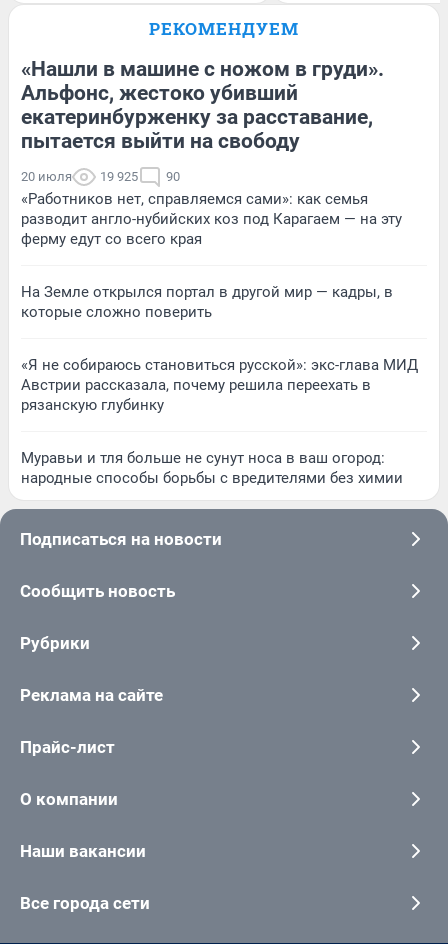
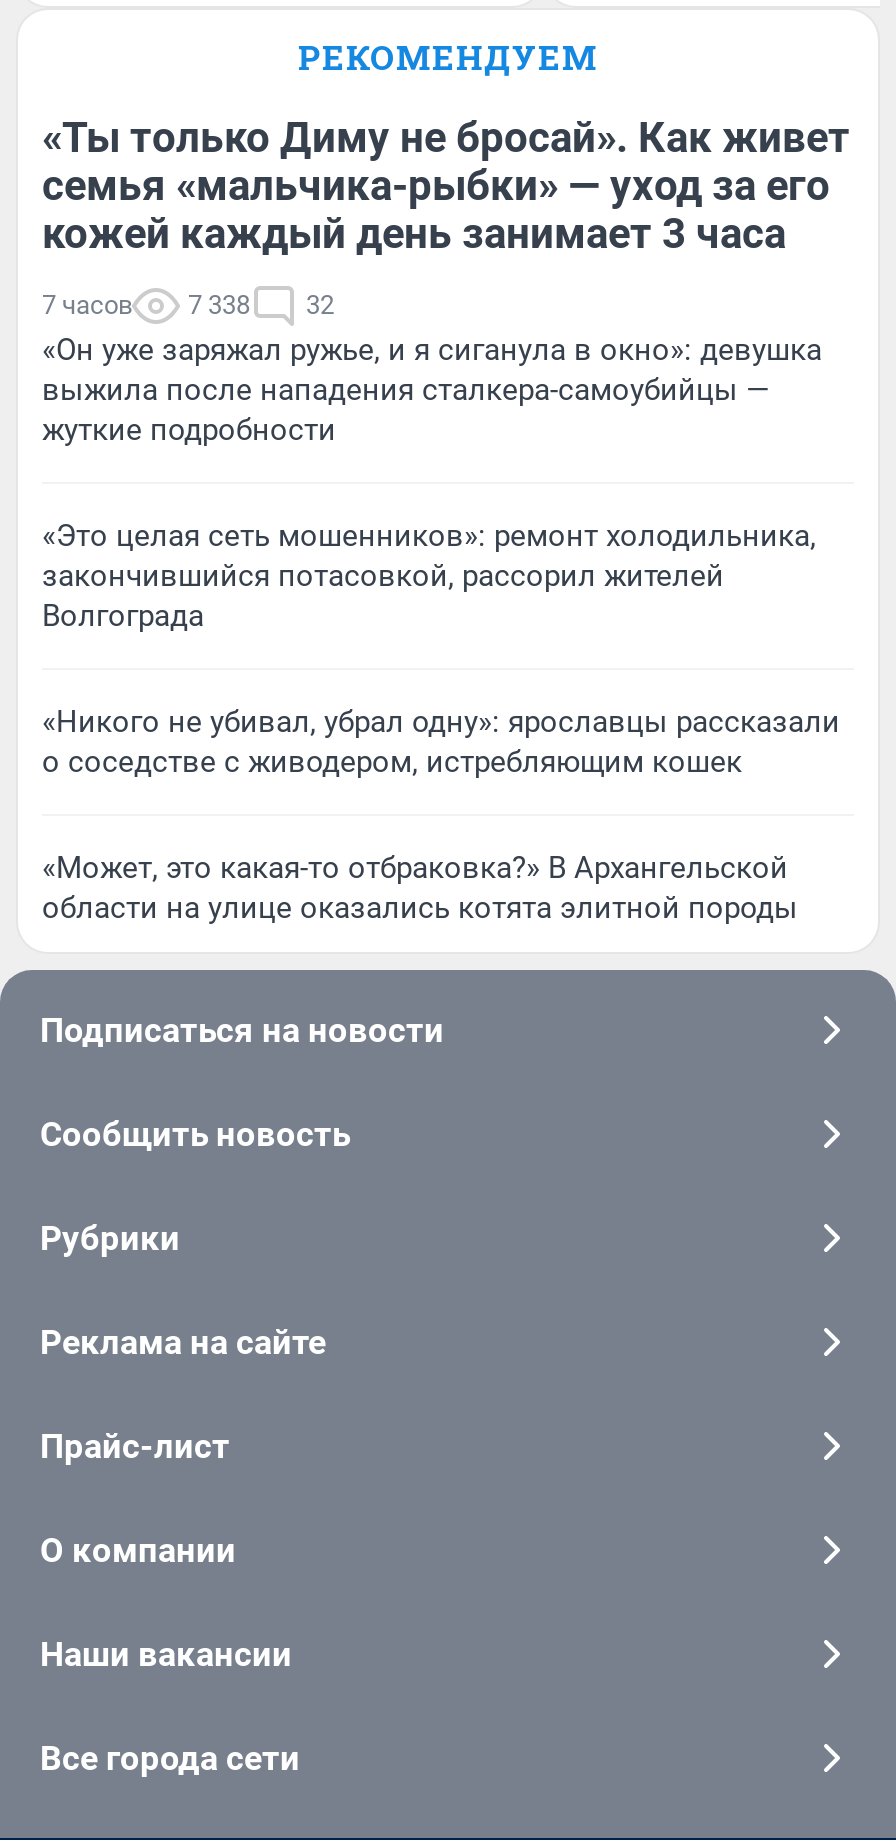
[21,57,384,153] «Нашли в машине с ножом в груди». | Альфонс, жестоко убивший | екатеринбурженку за расставание, | пытается выйти на свободу -> [42,115,850,259] «Ты только Диму не бросай». Как живет | семья «мальчика-рыбки» — уход за его | кожей каждый день занимает 3 часа
[21,169,402,248] 20 июля | 19 925 | 90 | «Работников нет, справляемся сами»: как семья | разводит англо-нубийских коз под Карагаем — на эту | ферму едут со всего края -> [42,291,822,449] 7 часов | 7 338 | 32 | «Он уже заряжал ружье, и я сиганула в окно»: девушка | выжила после нападения сталкера-самоубийцы — | жуткие подробности
[21,283,393,321] На Земле открылся портал в другой мир — кадры, в | которые сложно поверить -> [42,519,816,635] «Это целая сеть мошенников»: ремонт холодильника, | закончившийся потасовкой, рассорил жителей | Волгограда
[21,356,418,414] «Я не собираюсь становиться русской»: экс-глава МИД | Австрии рассказала, почему решила переехать в | рязанскую глубинку -> [42,705,840,781] «Никого не убивал, убрал одну»: ярославцы рассказали | о соседстве с живодером, истребляющим кошек
[21,449,403,487] Муравьи и тля больше не сунут носа в ваш огород: | народные способы борьбы с вредителями без химии -> [42,851,798,927] «Может, это какая-то отбраковка?» В Архангельской | области на улице оказались котята элитной породы

